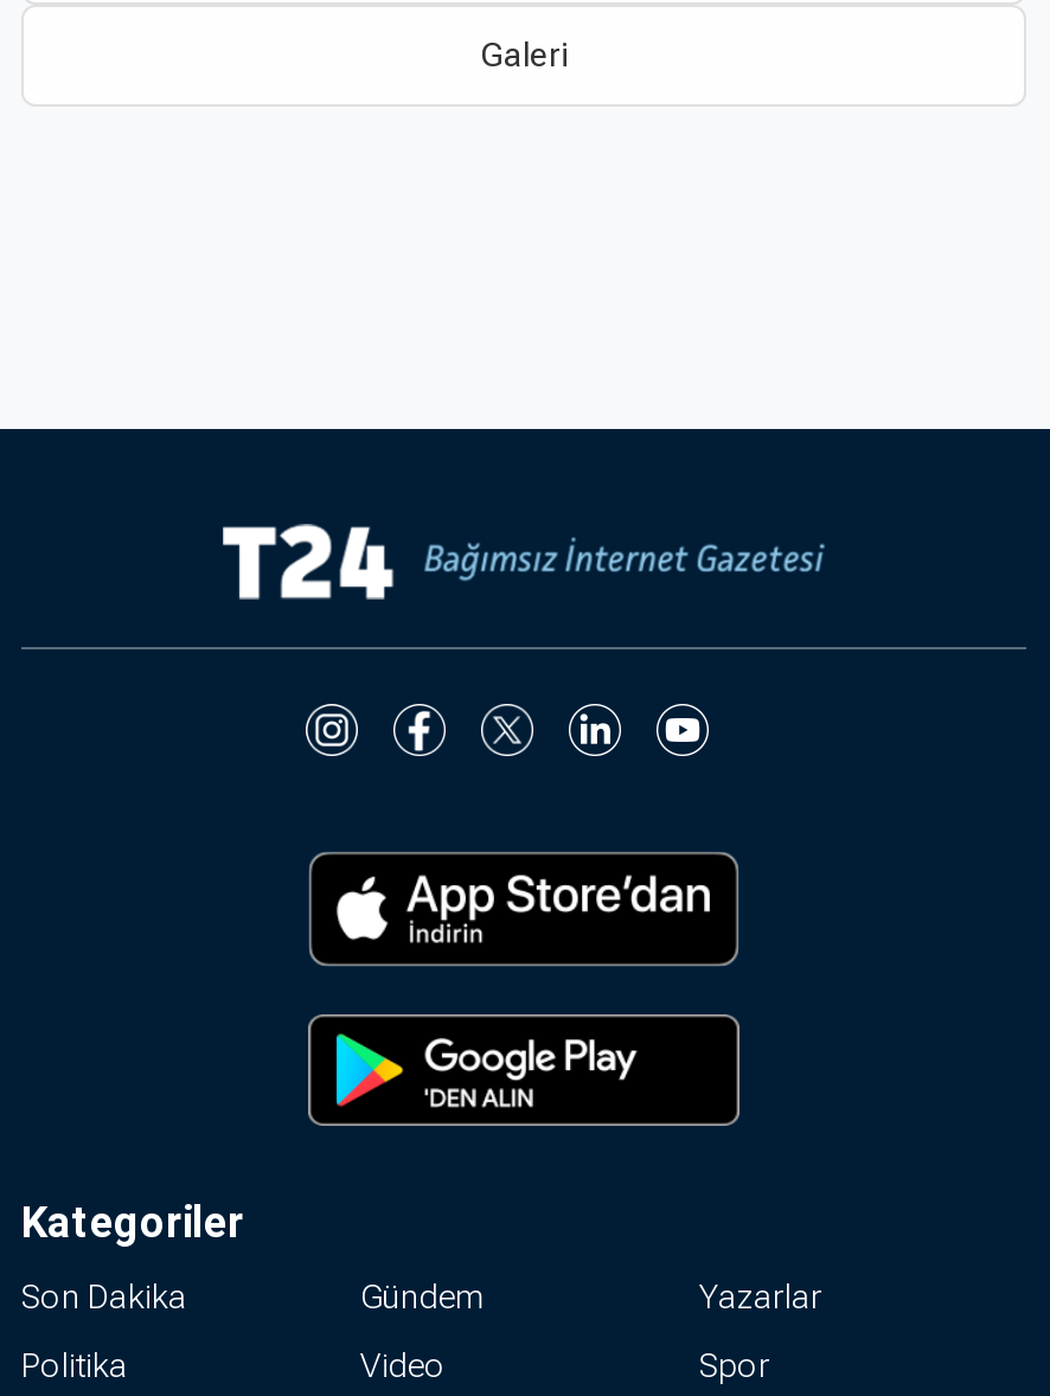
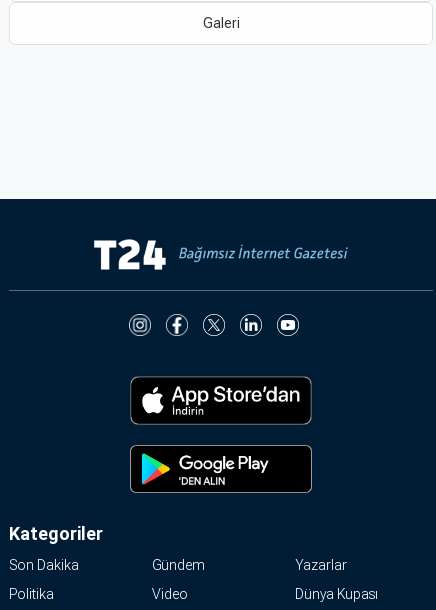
[699,1347,770,1385] Spor -> [295,586,378,602] Dünya Kupası

